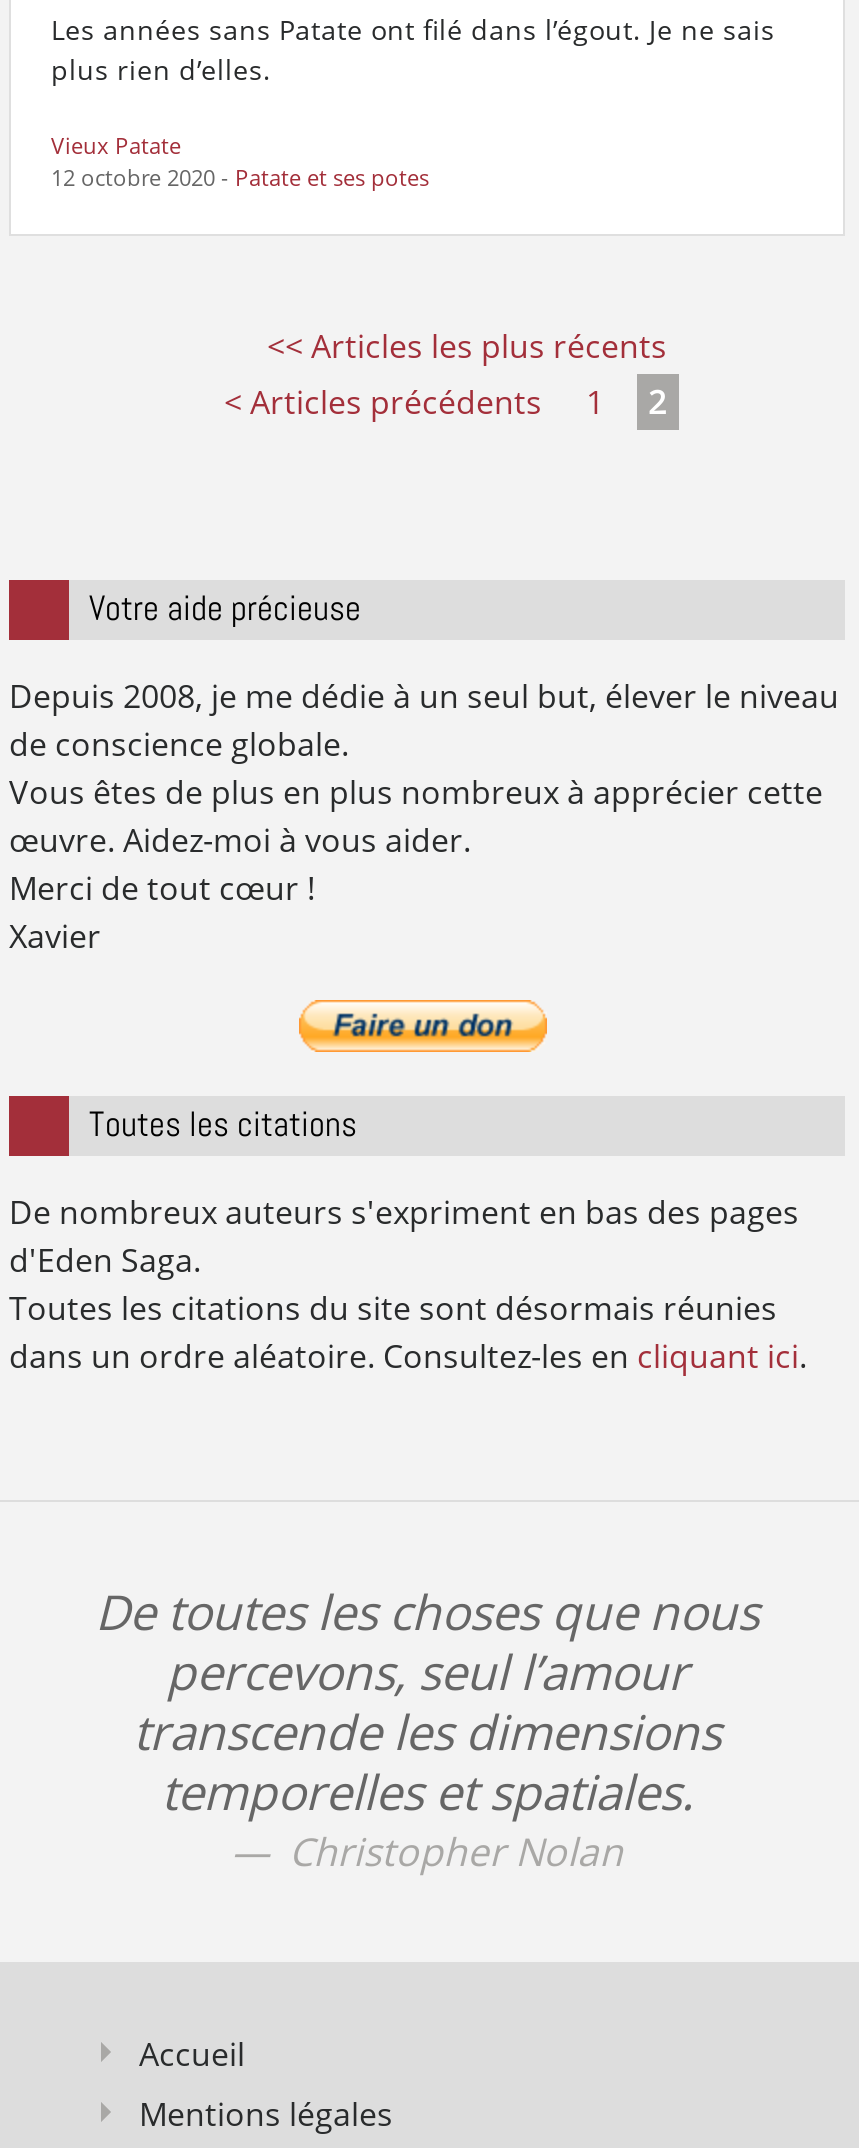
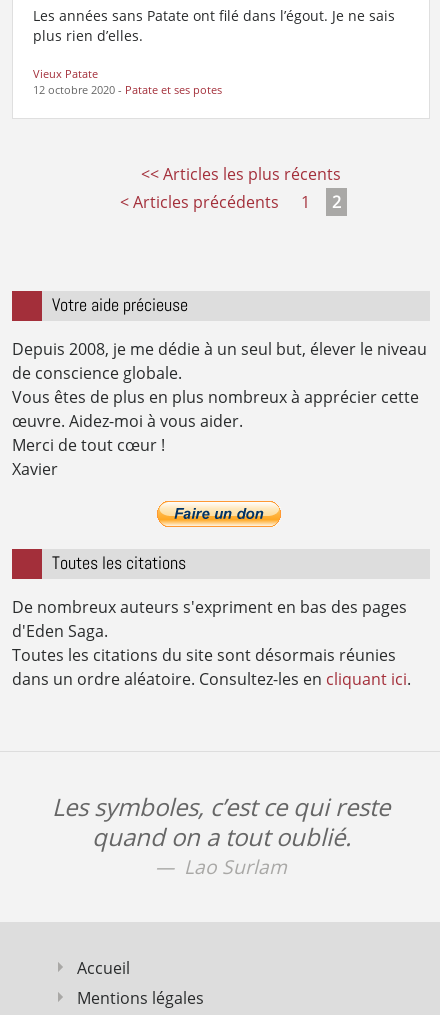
[95,1577,759,1877] De toutes les choses que nous | percevons, seul l’amour | transcende les dimensions | temporelles et spatiales. | Christopher Nolan -> [52,790,390,880] Les symboles, c’est ce qui reste | quand on a tout oublié. | Lao Surlam

